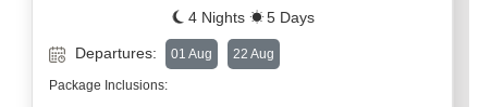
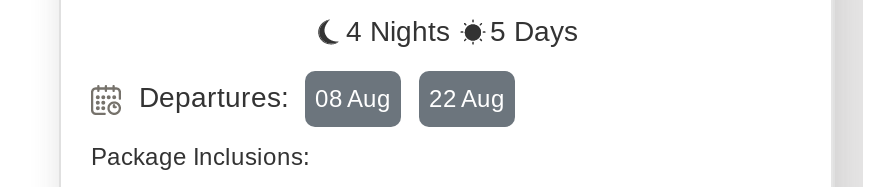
[71,45,274,62] Departures: 01 Aug 22 Aug -> [131,81,505,113] Departures: 08 Aug 22 Aug

